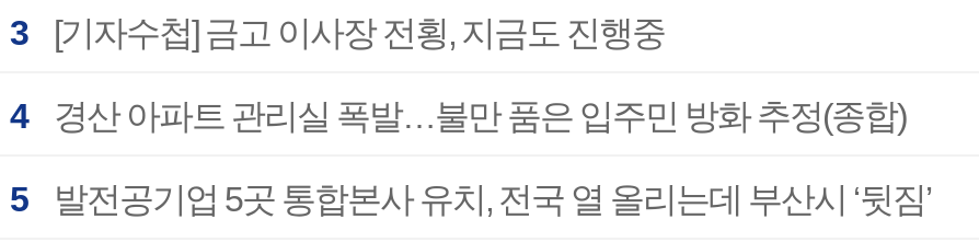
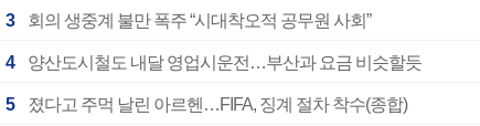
[54,14,665,51] [기자수첩] 금고 이사장 전횡, 지금도 진행중 -> [28,11,371,30] 회의 생중계 불만 폭주 “시대착오적 공무원 사회”
[54,97,906,135] 경산 아파트 관리실 폭발…불만 품은 입주민 방화 추정(종합) -> [28,53,422,72] 양산도시철도 내달 영업시운전…부산과 요금 비슷할듯
[54,181,932,218] 발전공기업 5곳 통합본사 유치, 전국 열 올리는데 부산시 ‘뒷짐’ -> [28,95,407,114] 졌다고 주먹 날린 아르헨…FIFA, 징계 절차 착수(종합)

